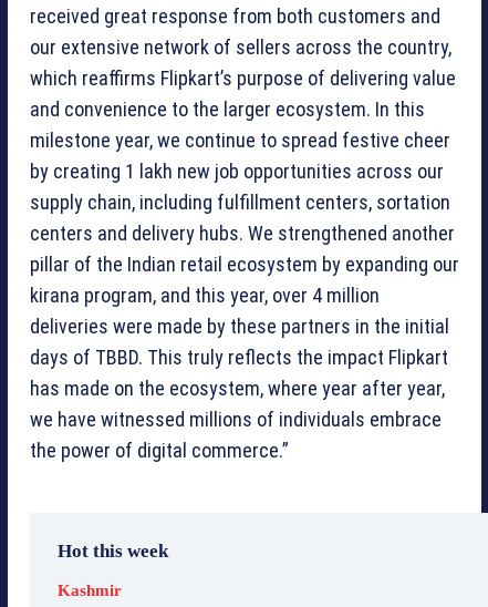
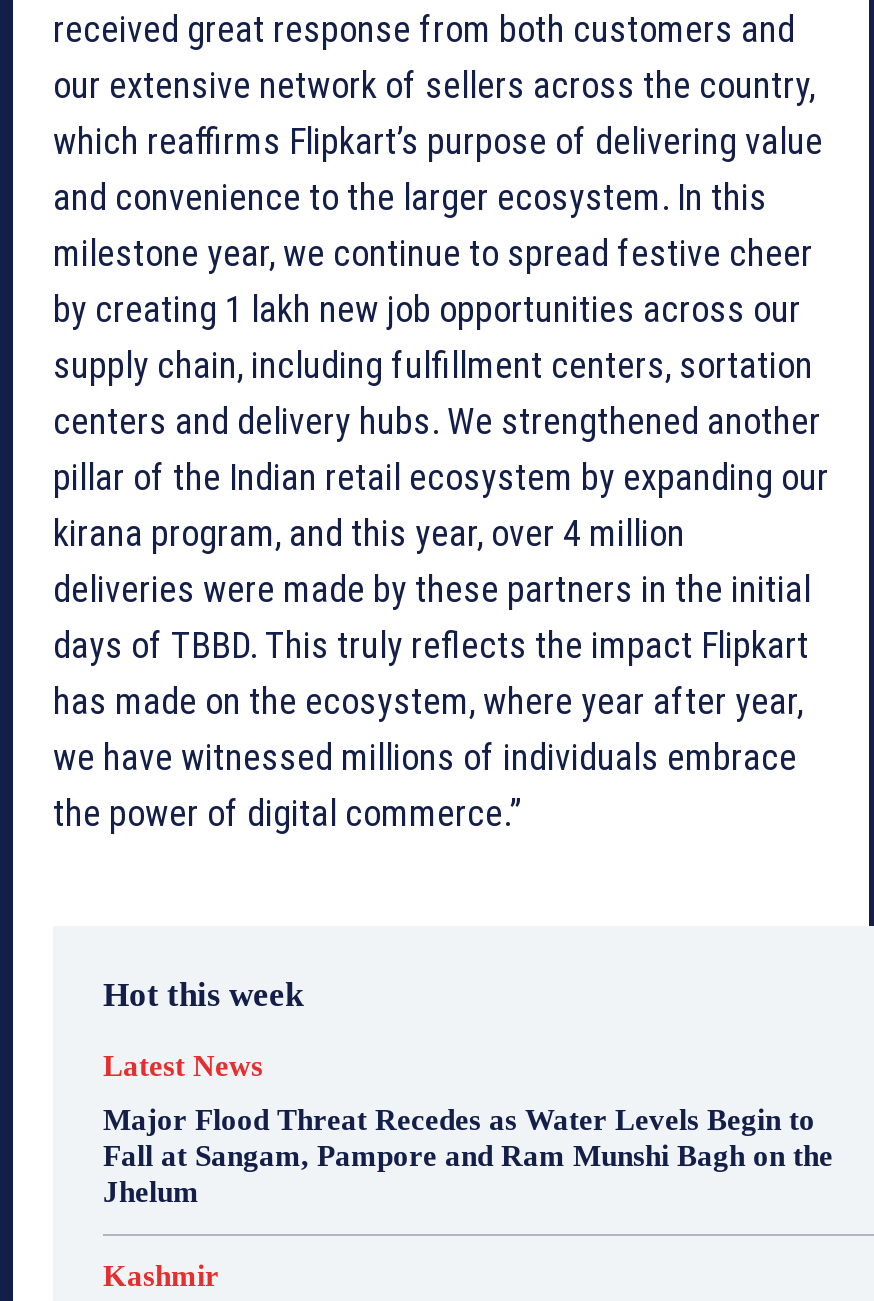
none -> [103,1051,833,1209] Latest News | Major Flood Threat Recedes as Water Levels Begin to | Fall at Sangam, Pampore and Ram Munshi Bagh on the | Jhelum

